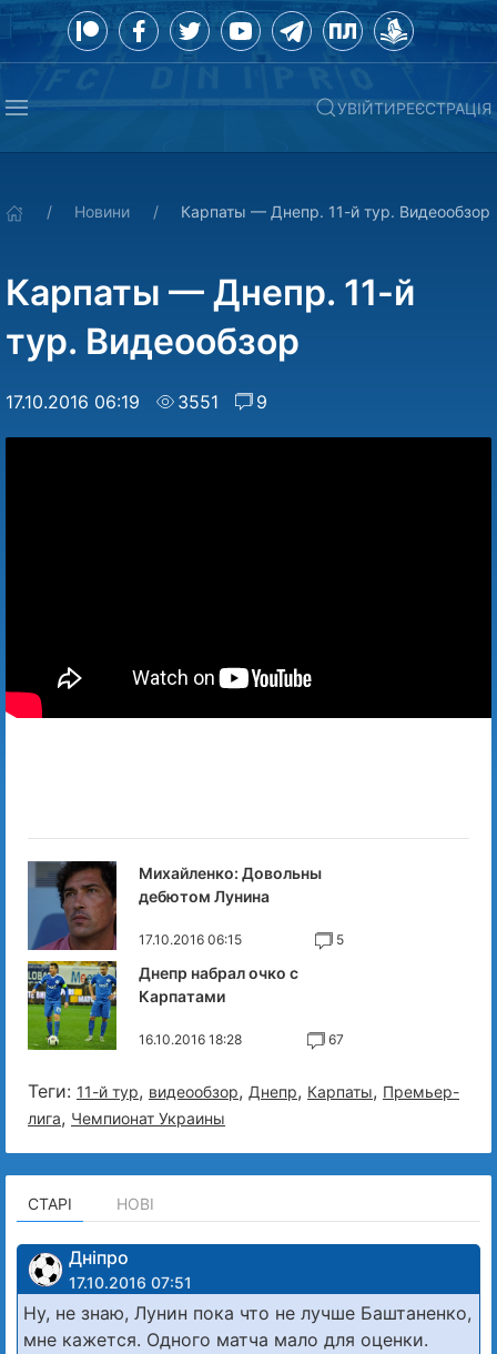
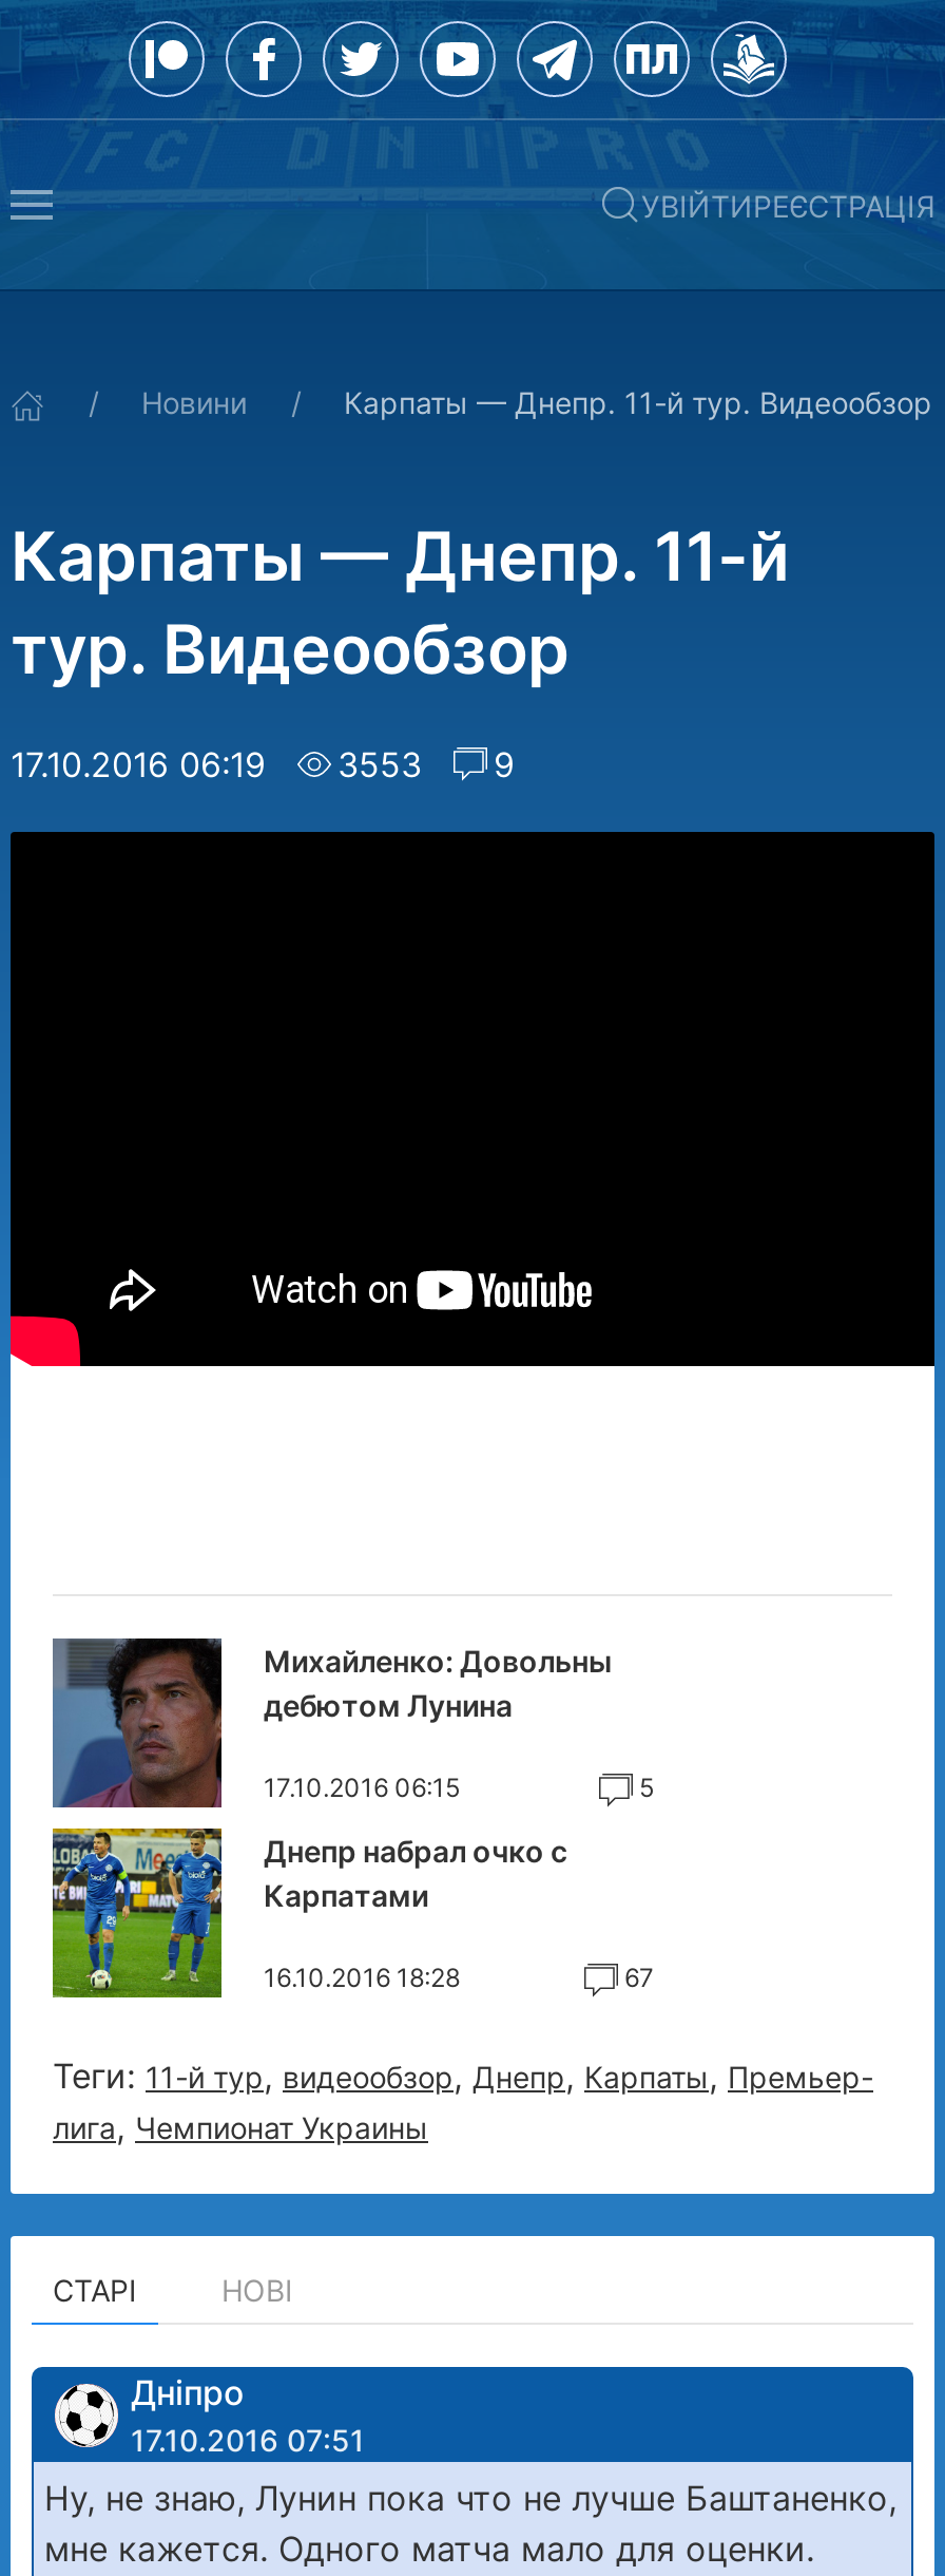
[6,391,267,413] 17.10.2016 06:19 3551 9 -> [11,743,515,785] 17.10.2016 06:19 3553 9

